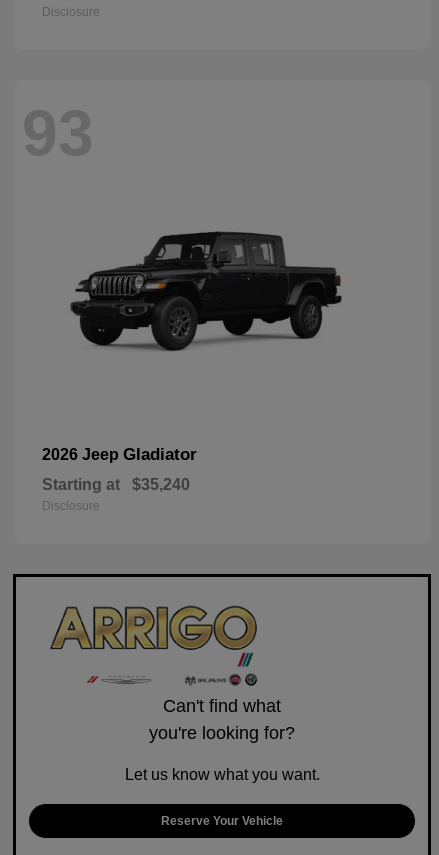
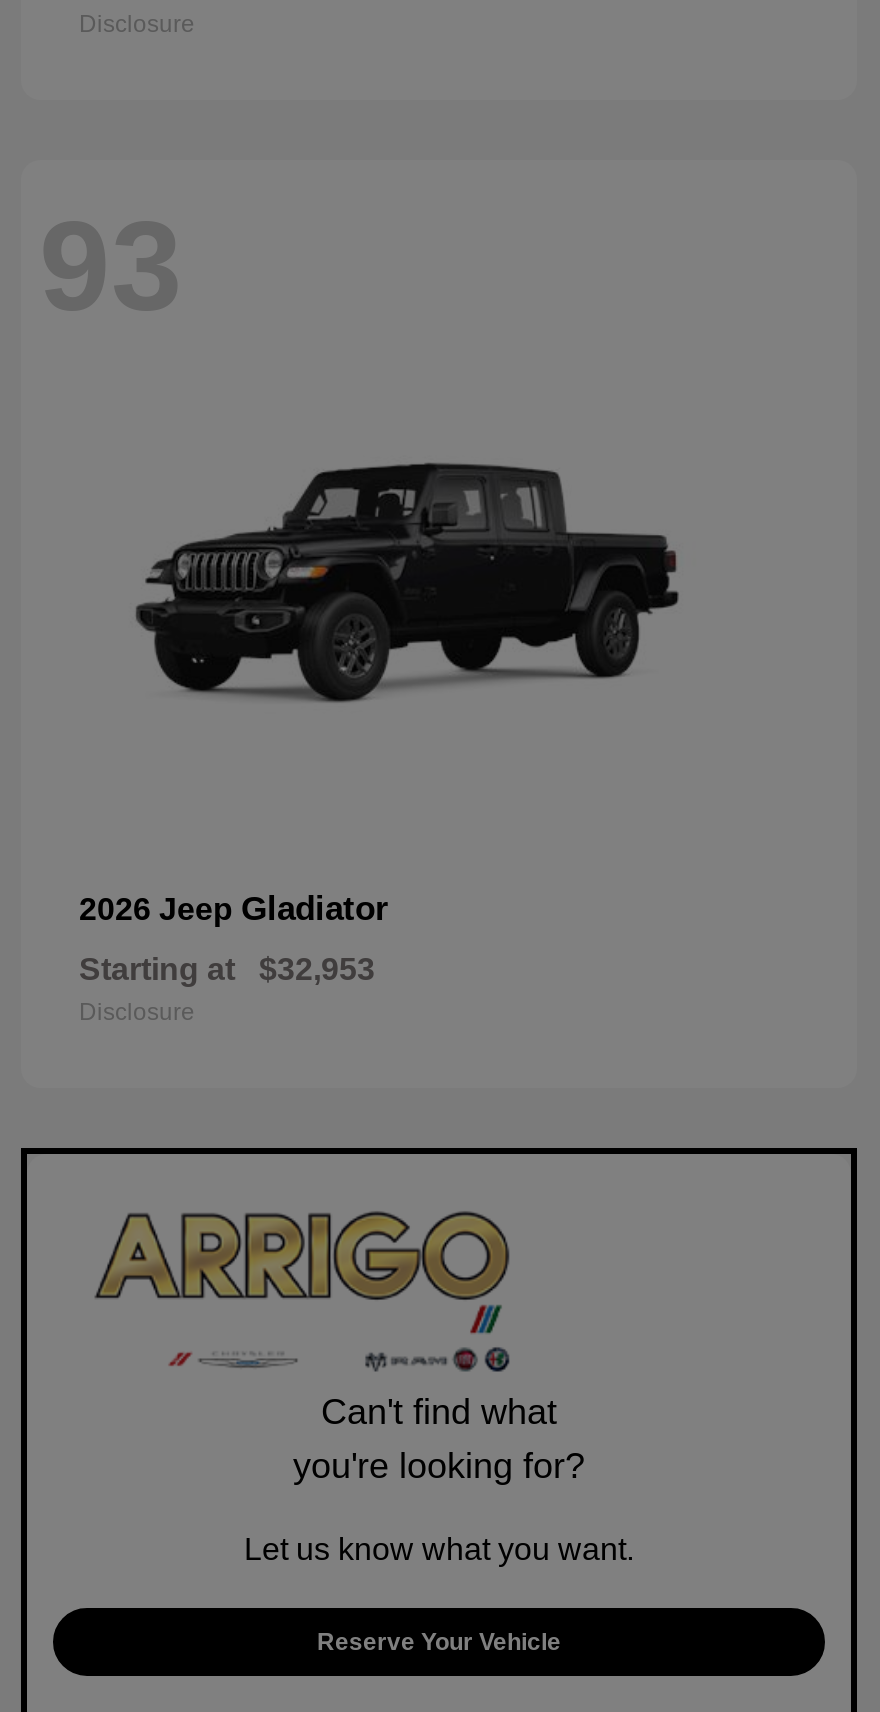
[42,476,190,493] Starting at $35,240 -> [79,953,375,987] Starting at $32,953

